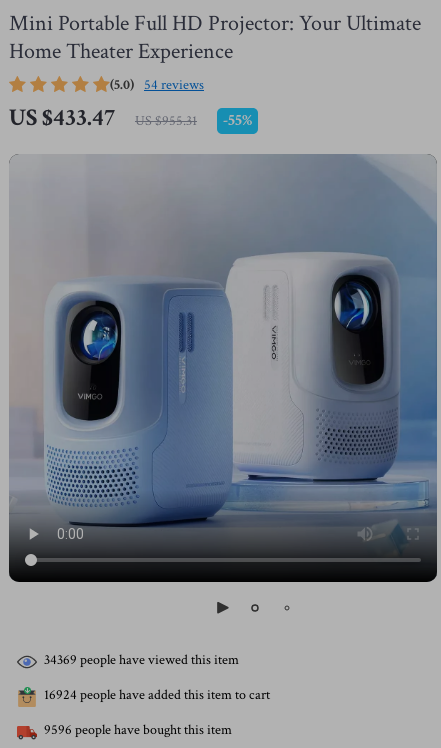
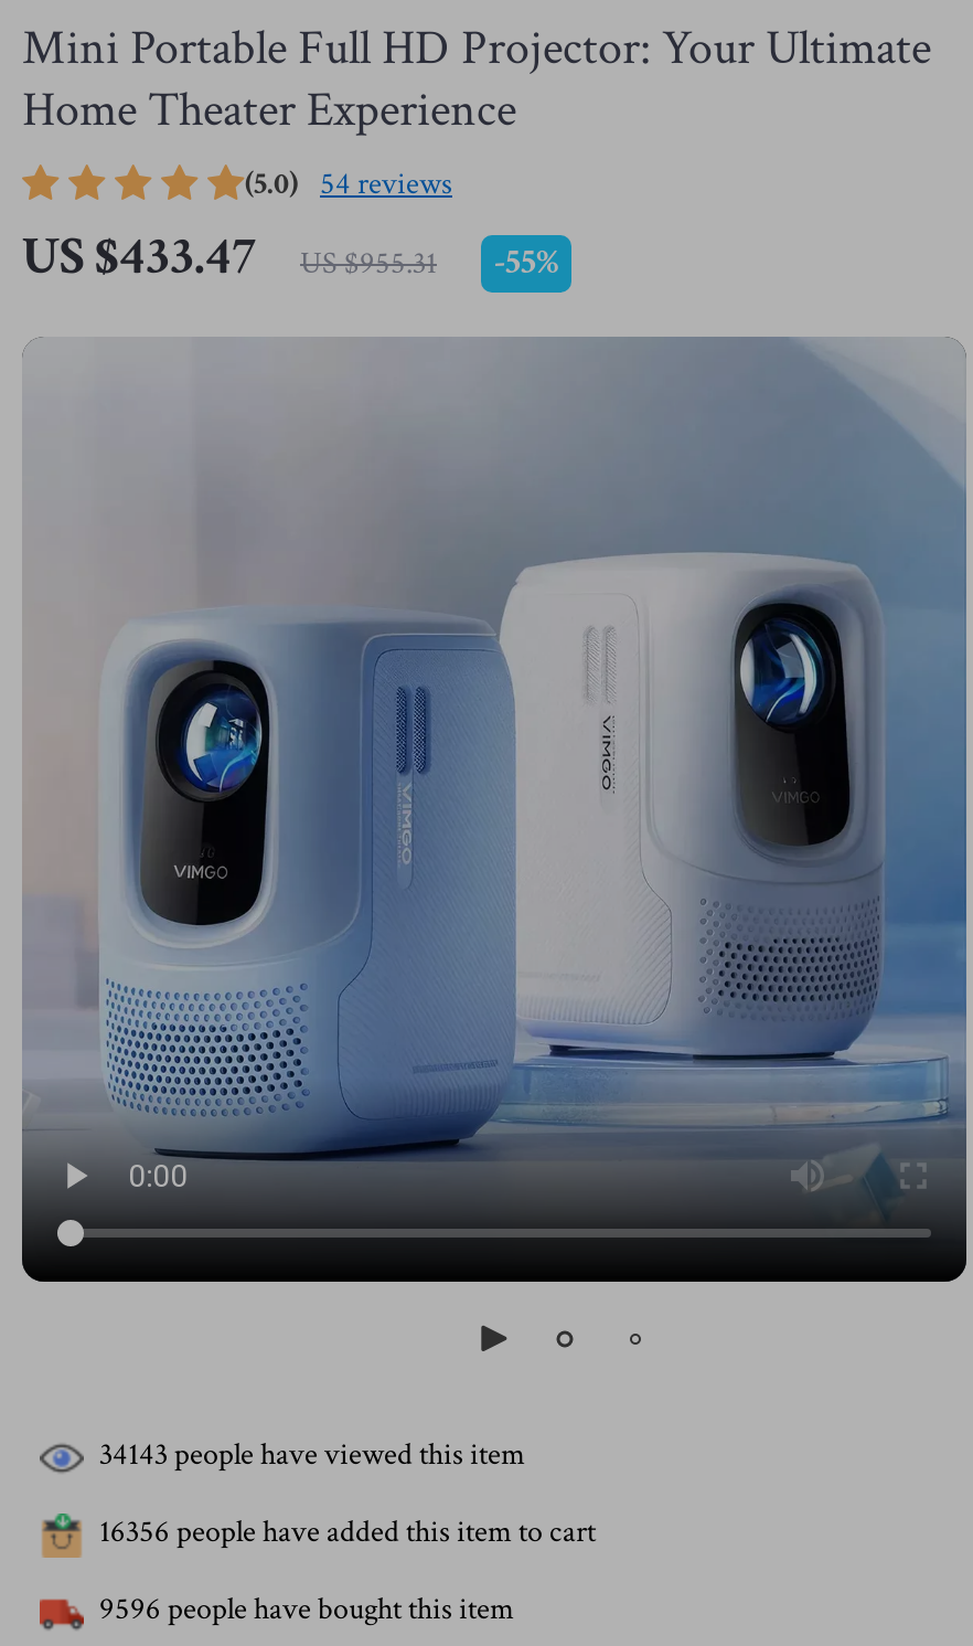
[44,651,239,669] 34369 people have viewed this item -> [99,1435,525,1475] 34143 people have viewed this item
[44,686,270,704] 16924 people have added this item to cart -> [99,1512,596,1552] 16356 people have added this item to cart

